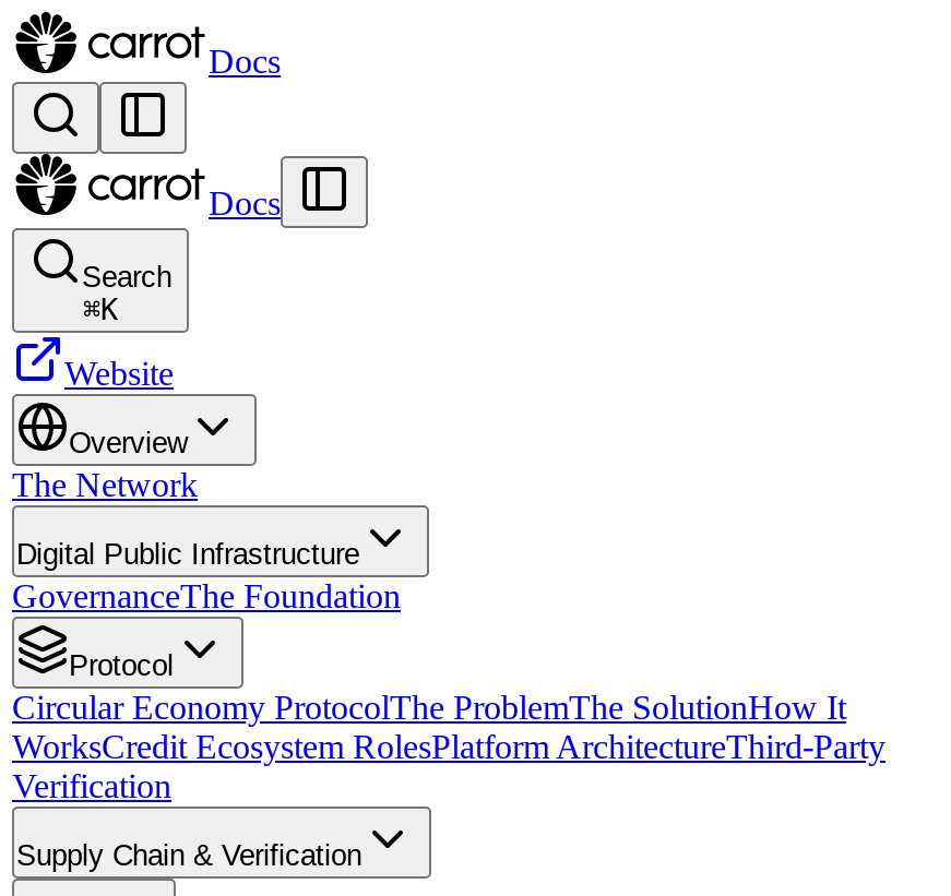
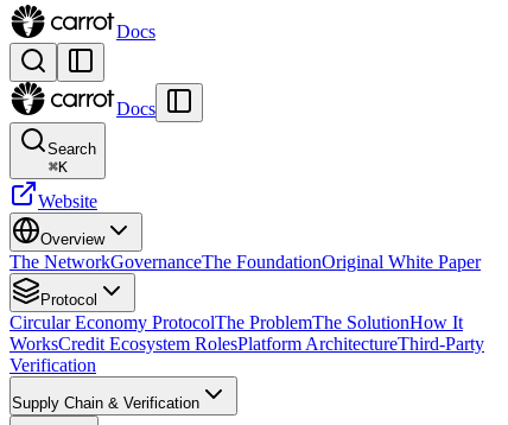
[12,466,401,614] The Network | Digital Public Infrastructure | GovernanceThe Foundation -> [9,252,481,272] The NetworkGovernanceThe FoundationOriginal White Paper

